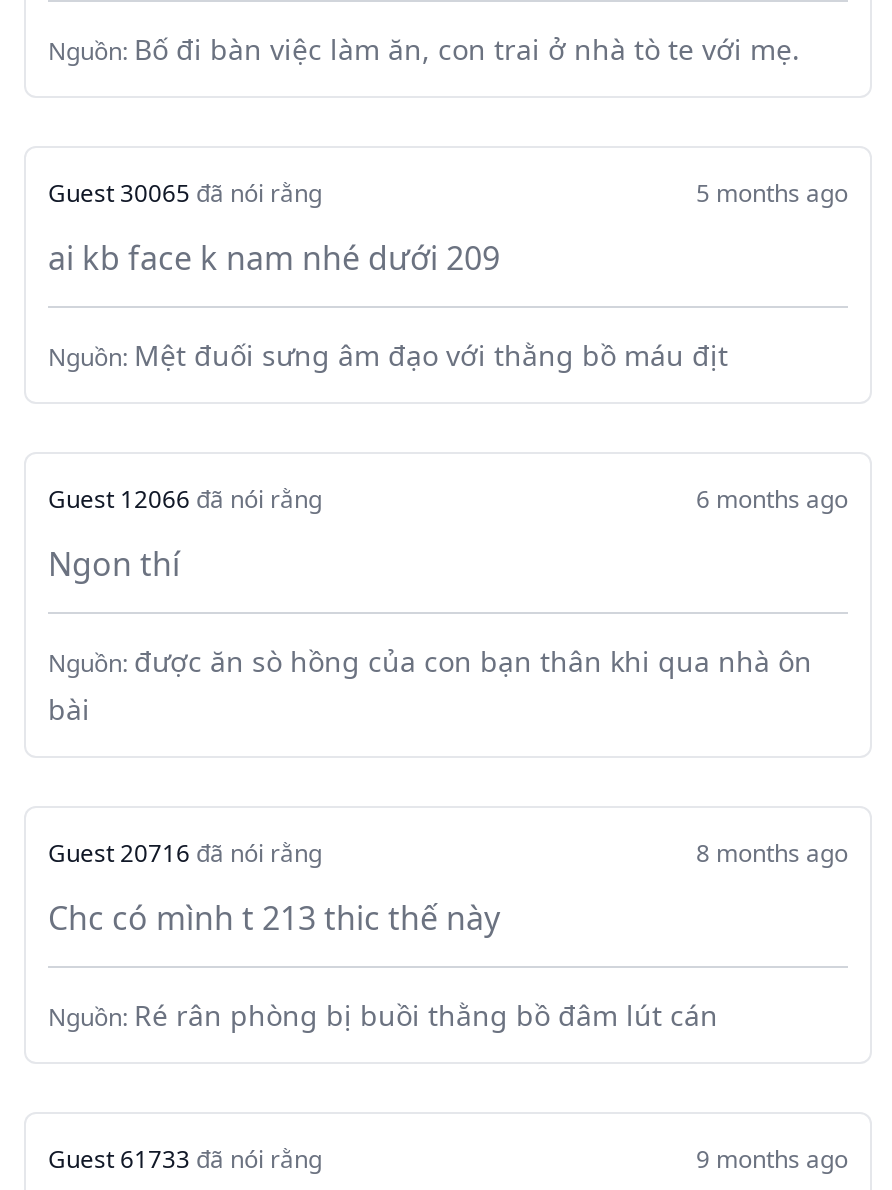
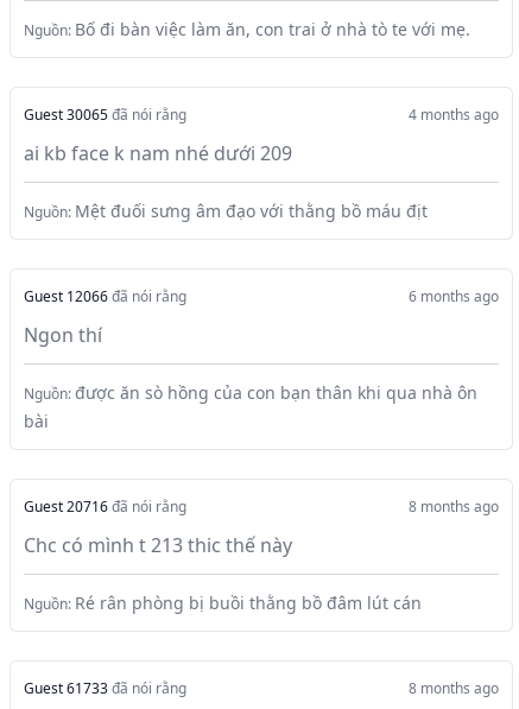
[696,176,848,210] 5 months ago -> [409,105,499,125] 4 months ago
[696,1142,848,1176] 9 months ago -> [409,678,499,698] 8 months ago

